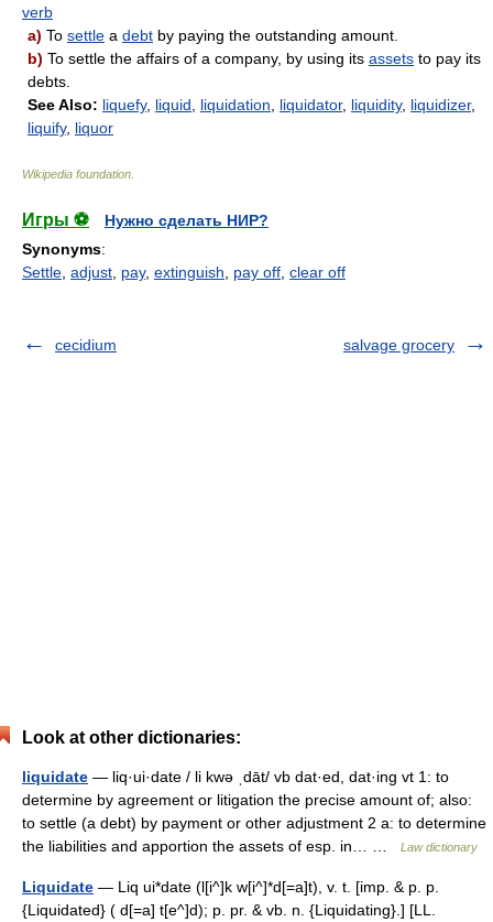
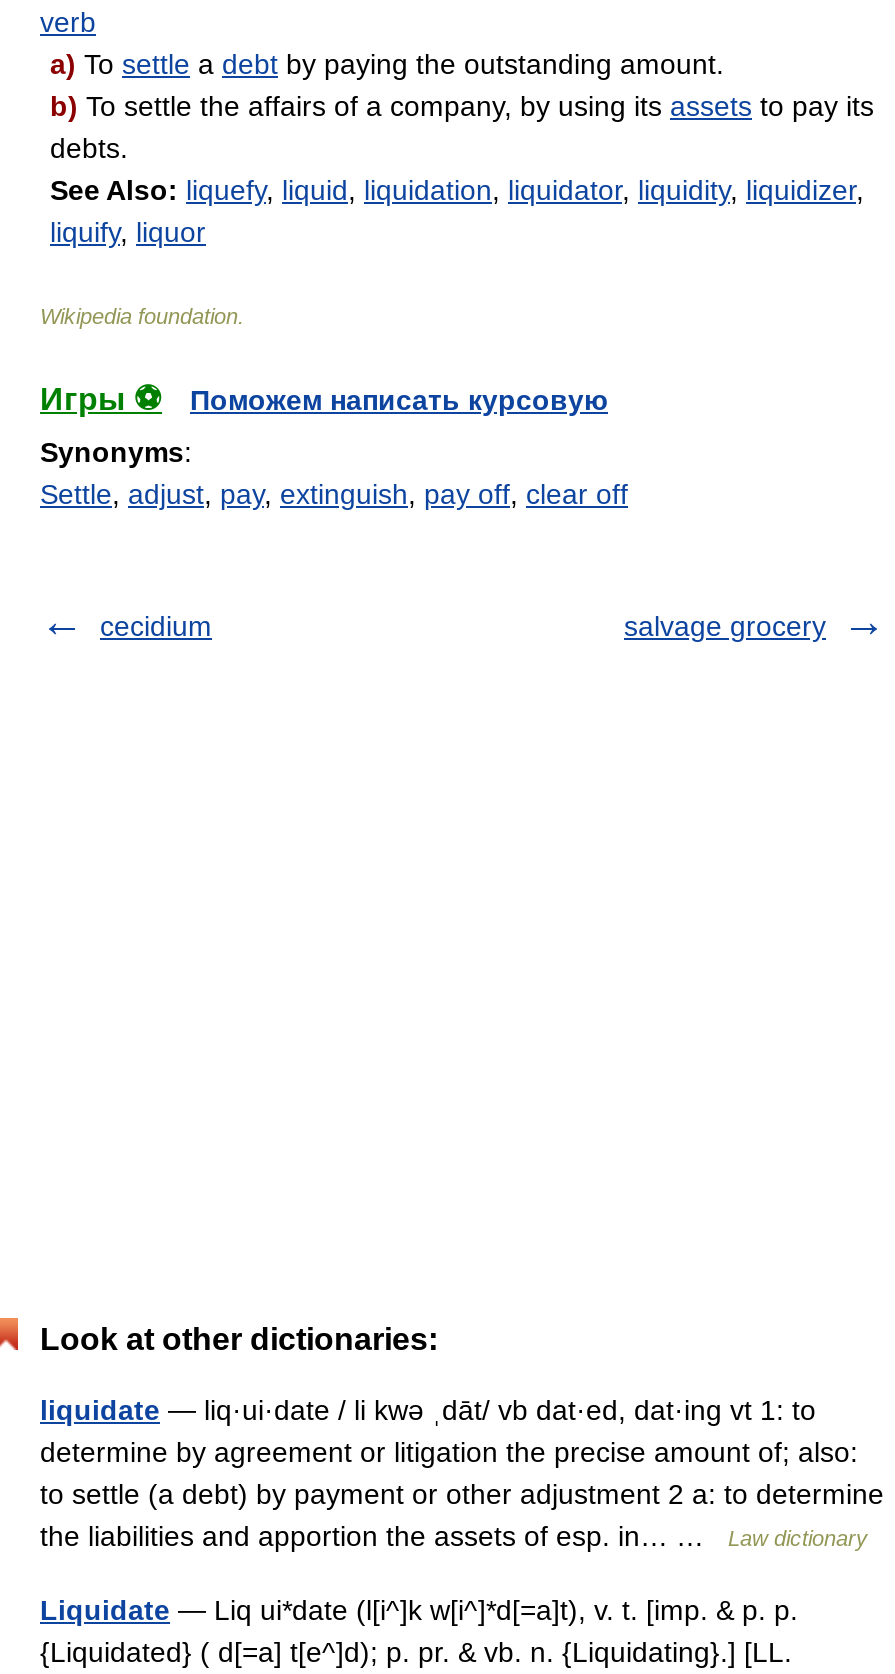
[105,211,269,229] Нужно сделать НИР? -> [190,384,608,416] Поможем написать курсовую

